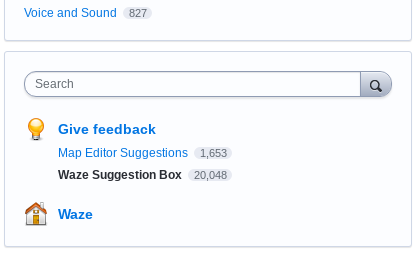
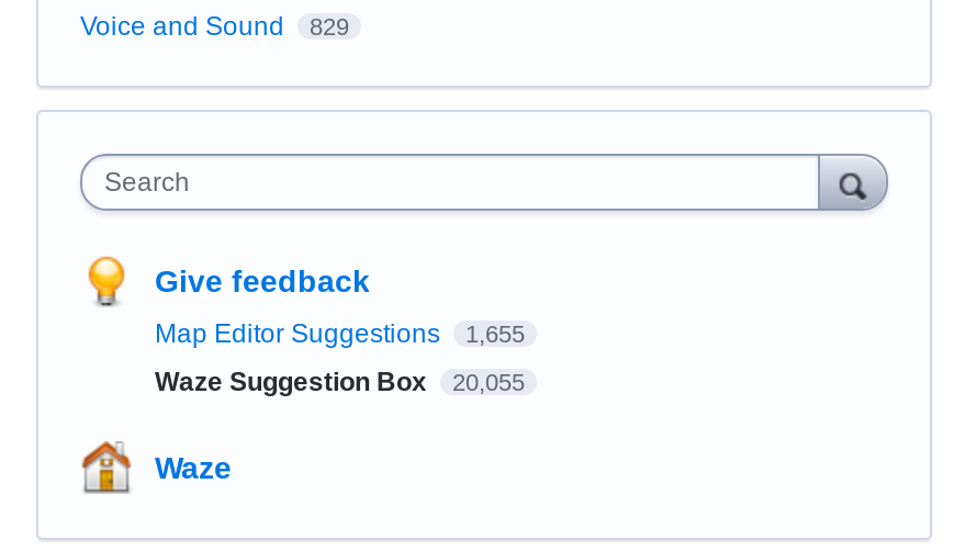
[24,6,146,20] Voice and Sound 827 -> [80,11,349,42] Voice and Sound 829
[58,146,226,160] Map Editor Suggestions 1,653 -> [155,319,525,349] Map Editor Suggestions 1,655
[58,168,226,182] Waze Suggestion Box 20,048 -> [155,367,525,398] Waze Suggestion Box 20,055

